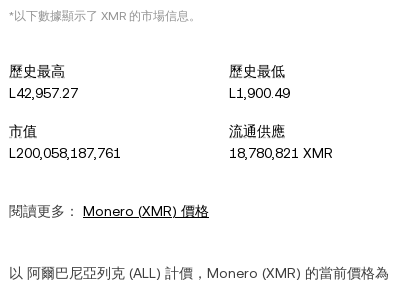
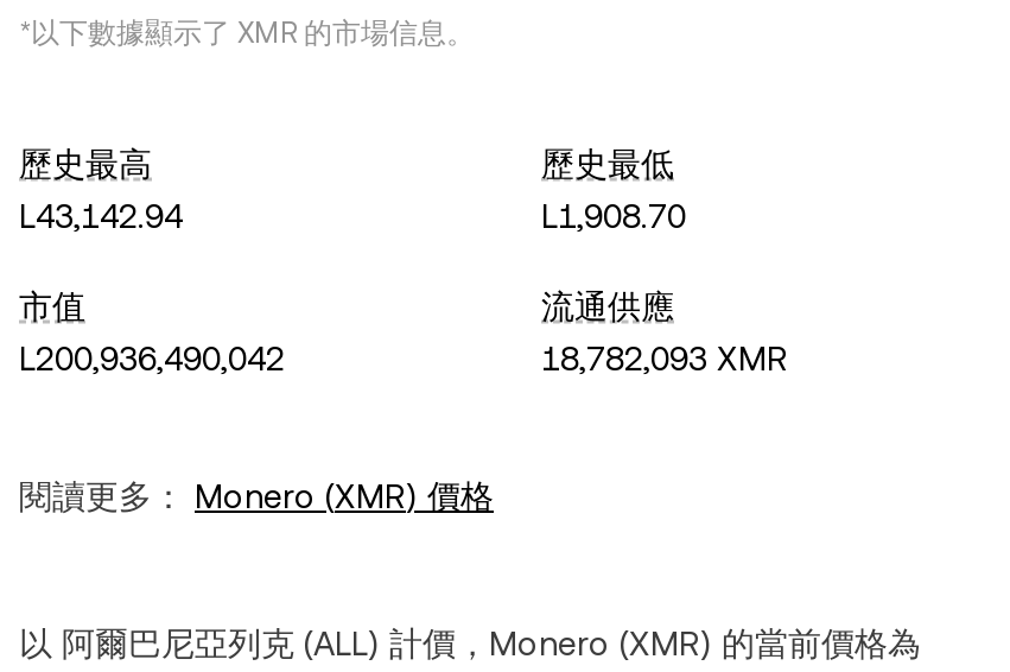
[9,85,78,101] L42,957.27 -> [19,197,183,235] L43,142.94
[229,85,290,101] L1,900.49 -> [541,197,686,235] L1,908.70
[9,145,121,161] L200,058,187,761 -> [19,340,285,378] L200,936,490,042
[229,145,333,161] 18,780,821 XMR -> [541,340,788,378] 18,782,093 XMR

